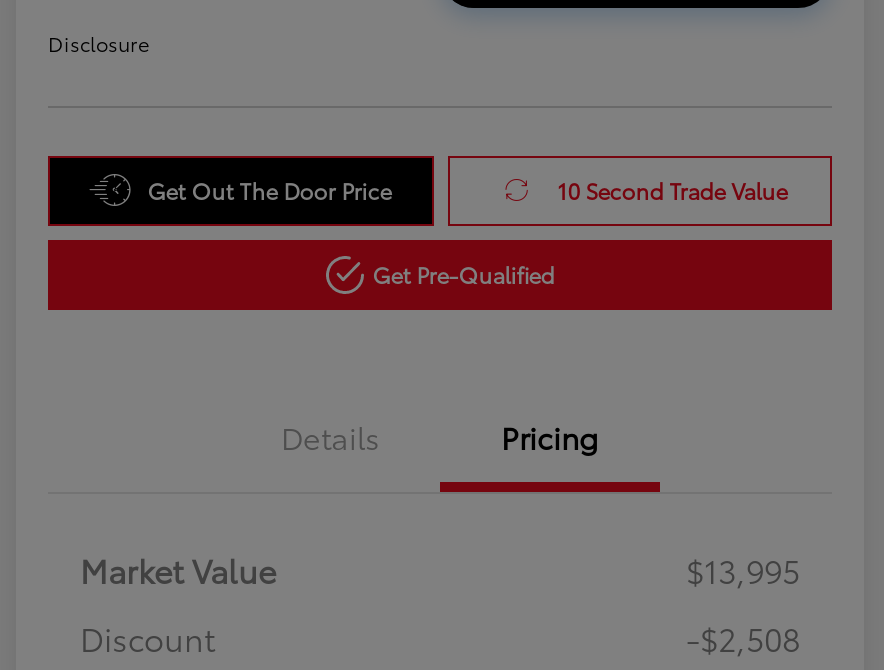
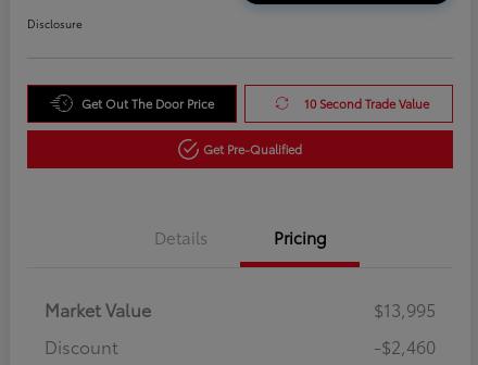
[686,614,800,660] -$2,508 -> [374,333,436,358] -$2,460

